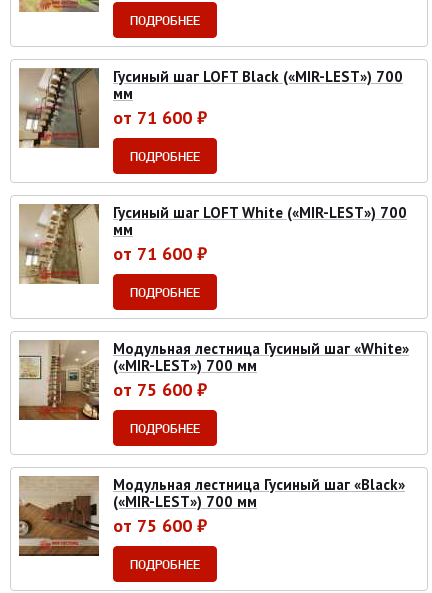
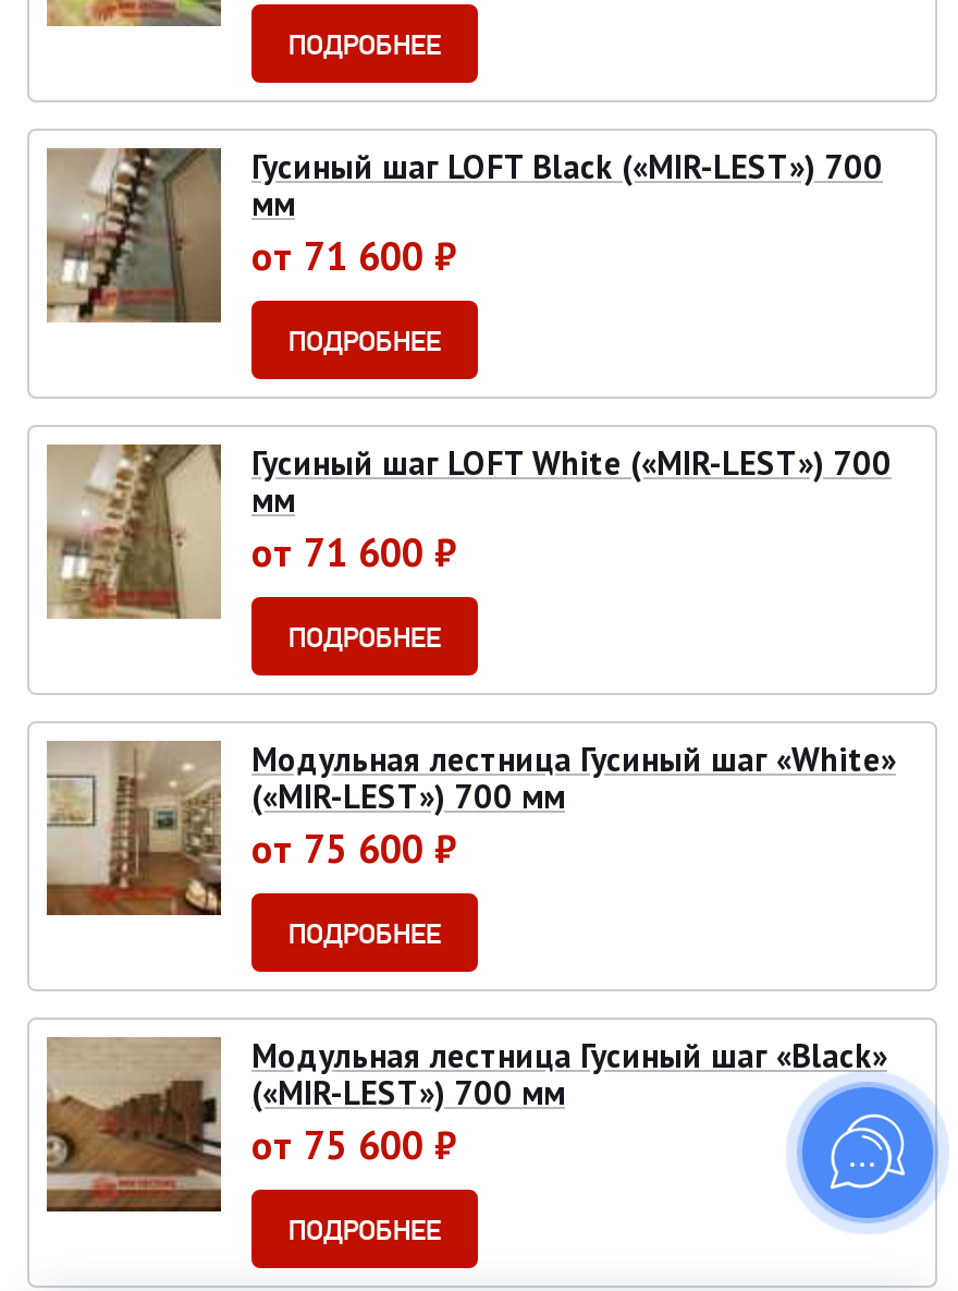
none -> [789,1079,946,1231] [image]

